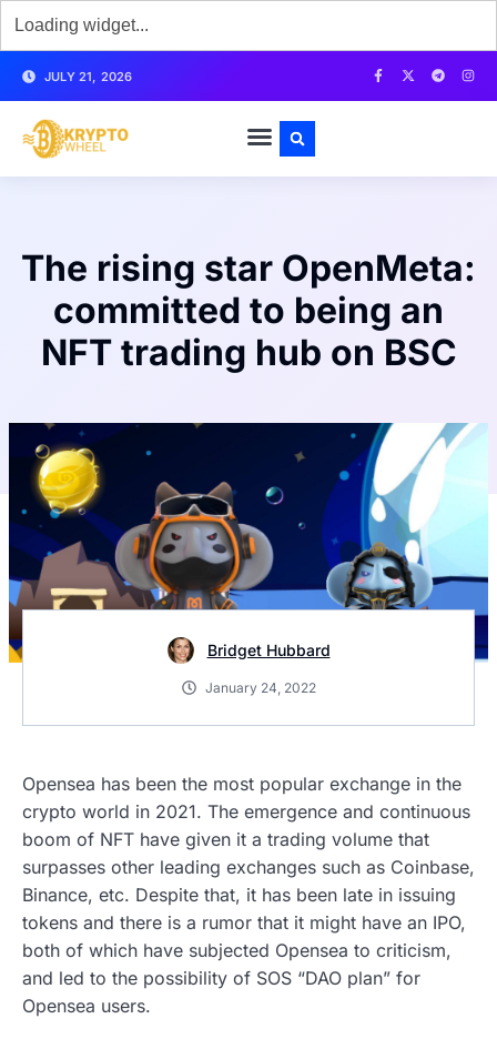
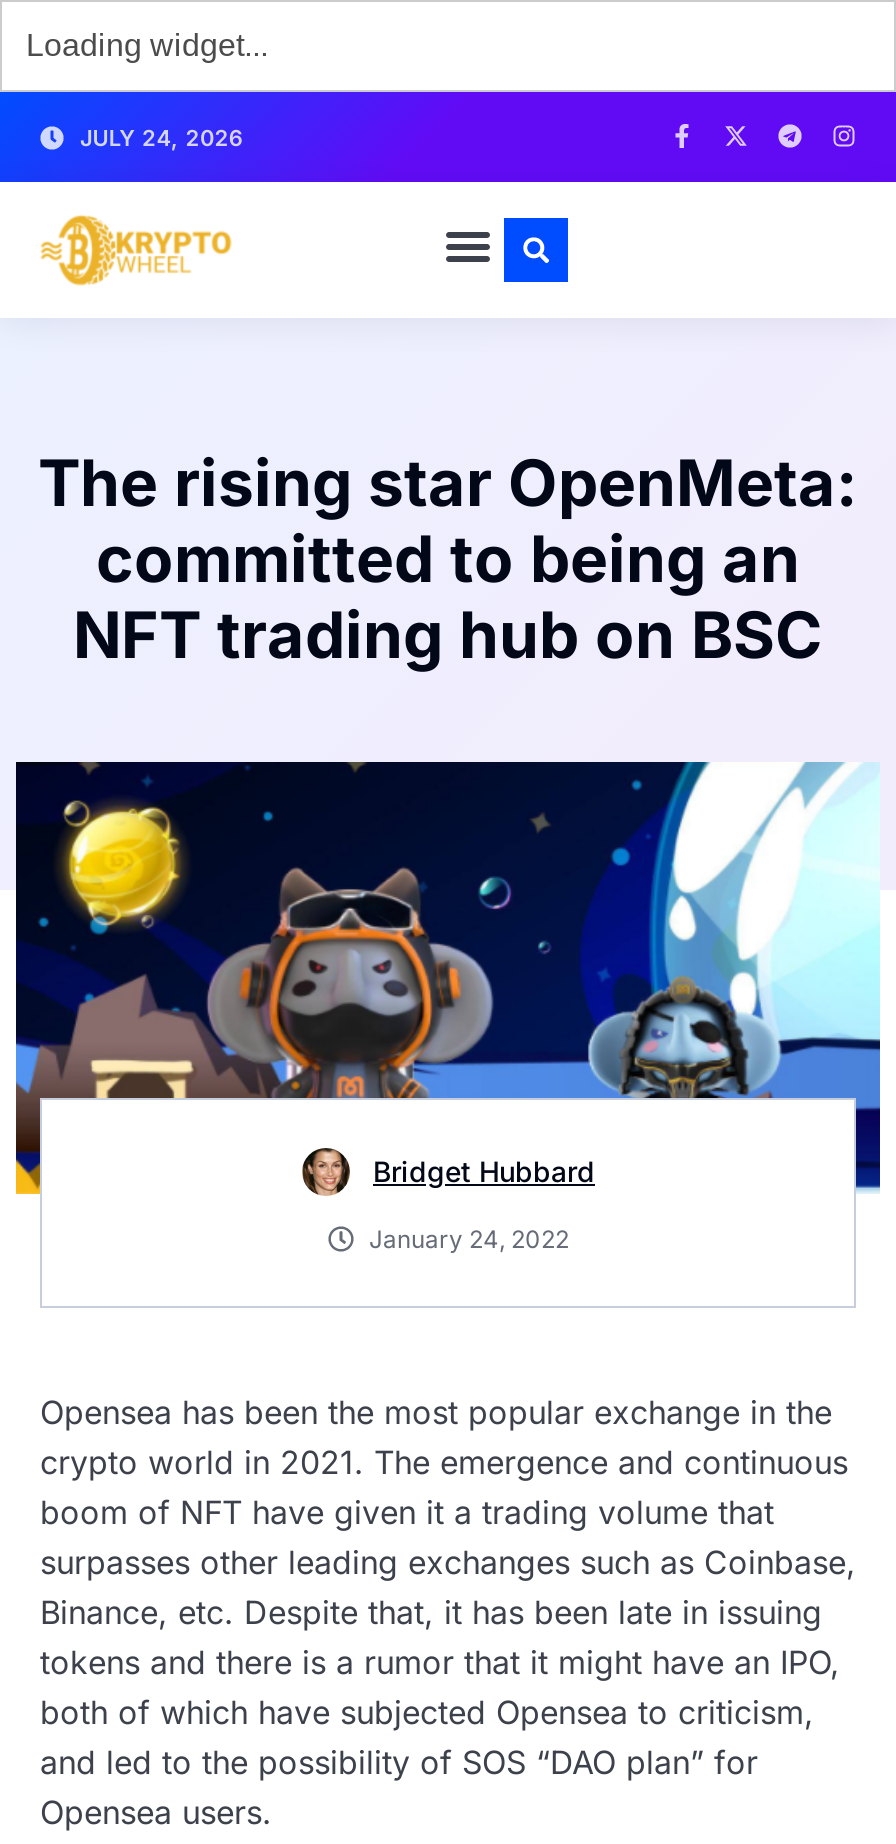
[44,68,133,84] JULY 21, 2026 -> [80,123,243,151] JULY 24, 2026

